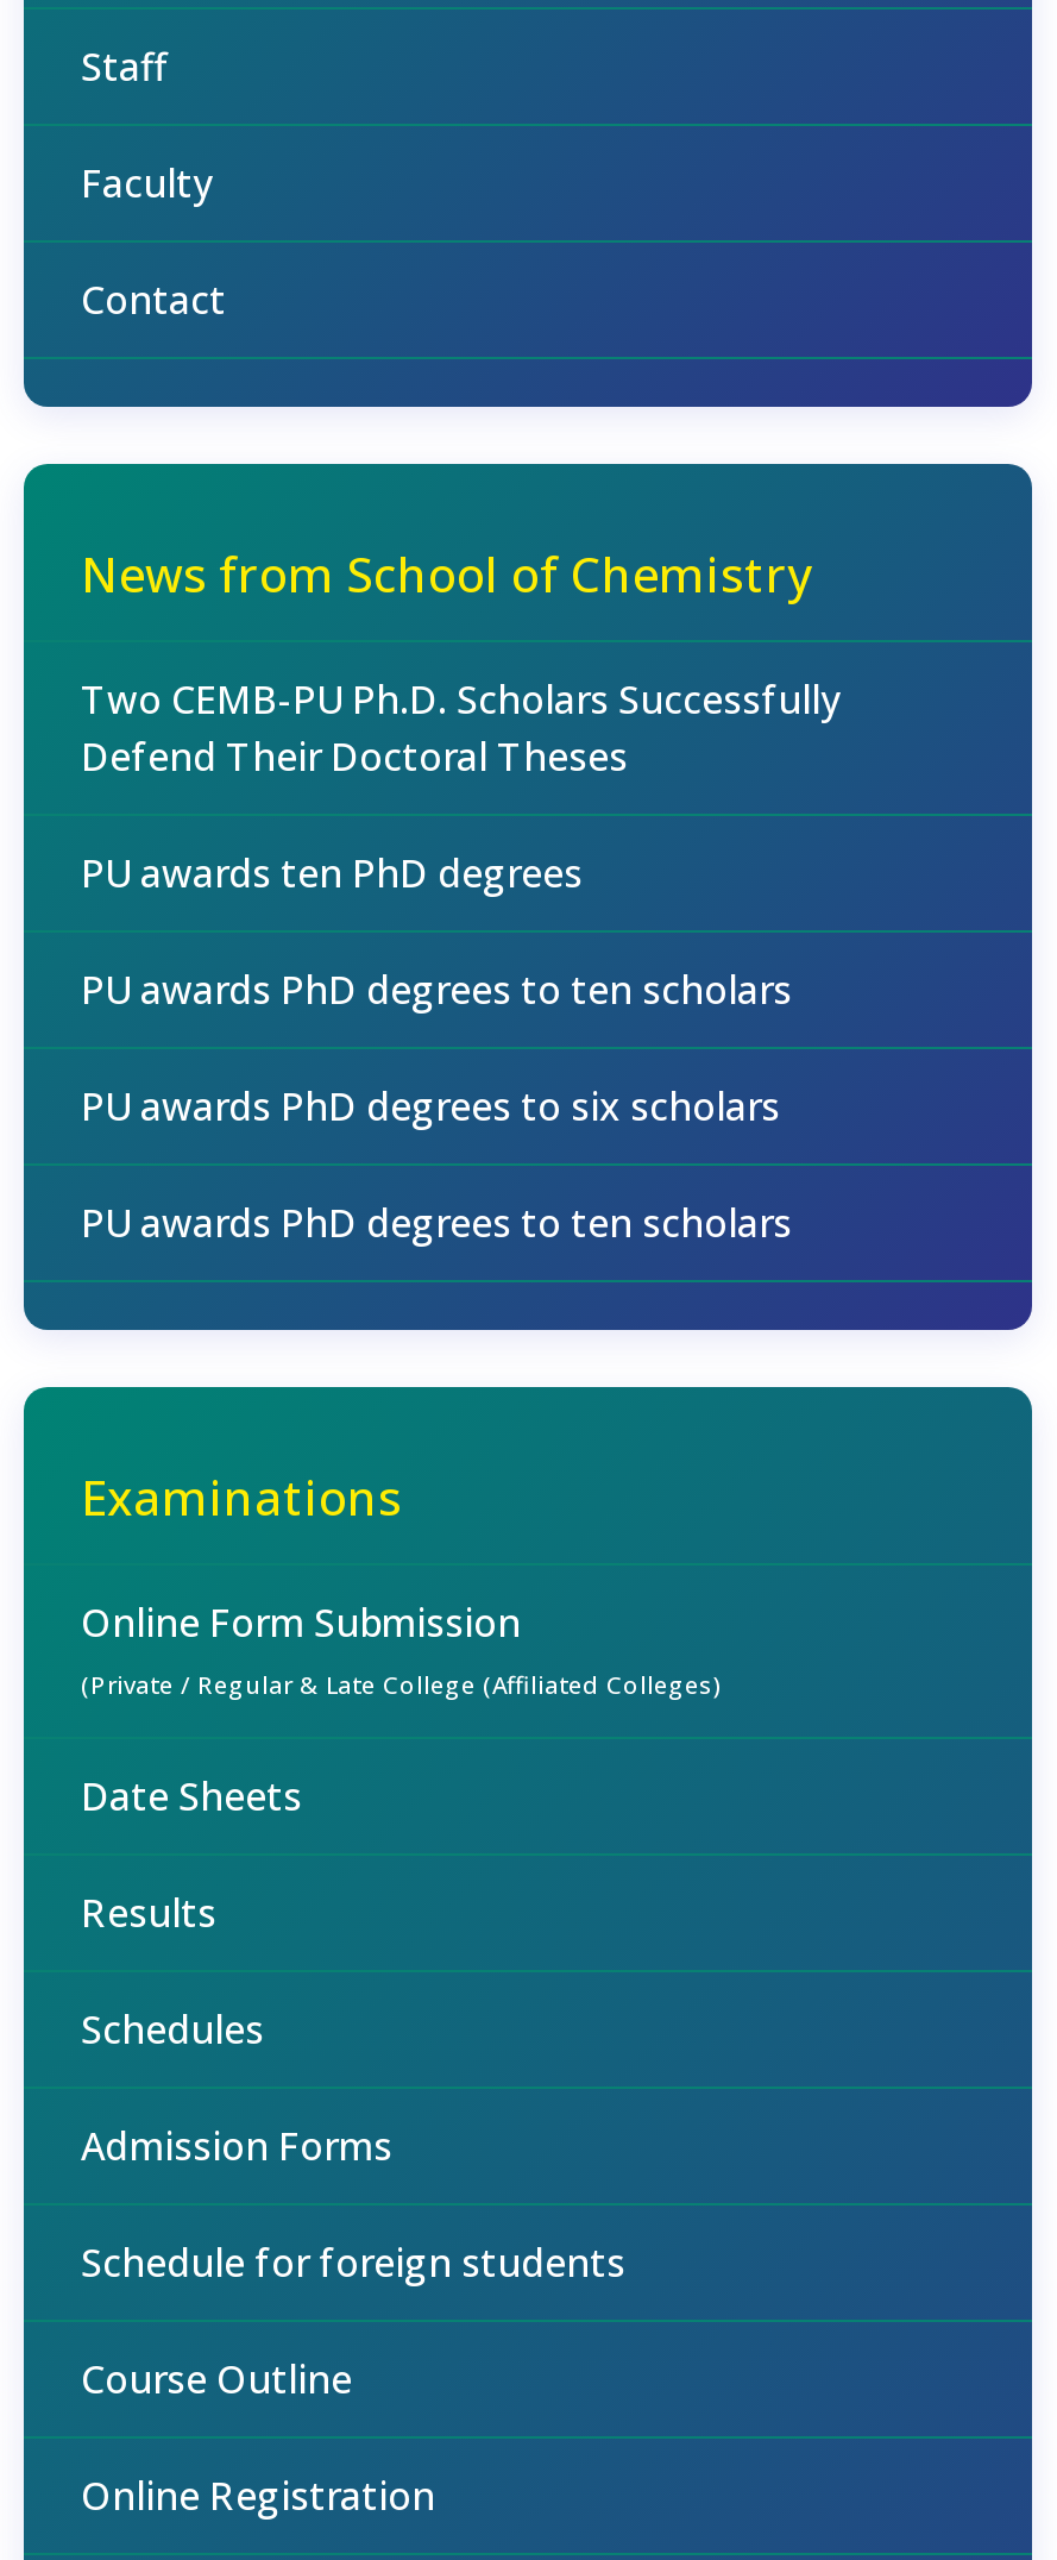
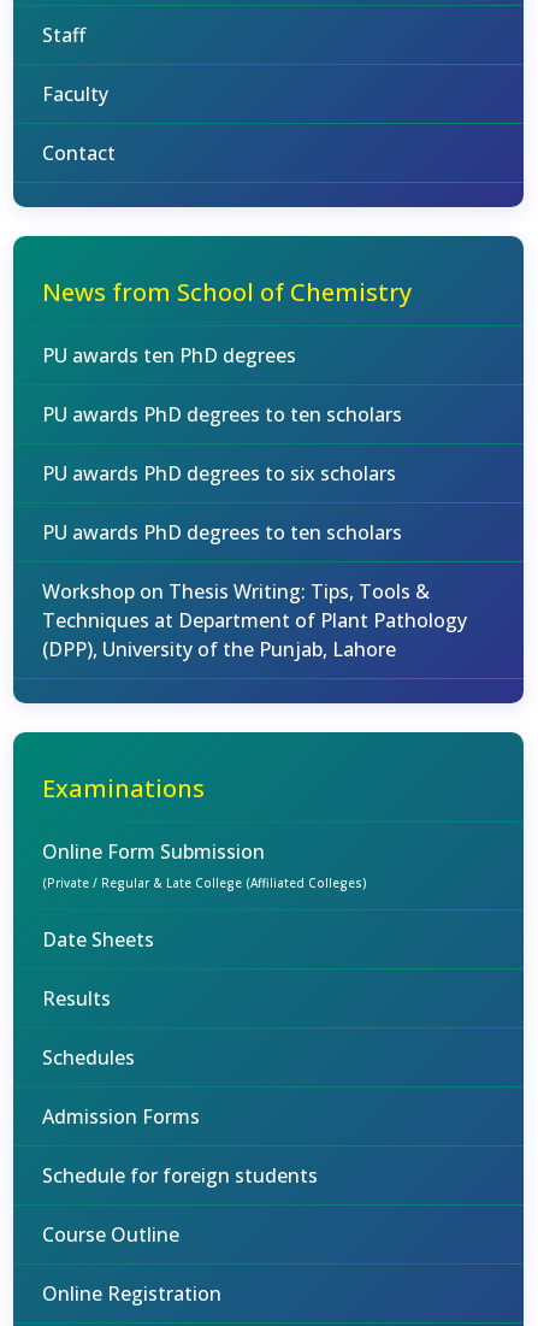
[81,673,839,783] Two CEMB-PU Ph.D. Scholars Successfully | Defend Their Doctoral Theses -> none
moved [81,847,792,1249] -> [42,342,402,546]: PU awards ten PhD degrees | PU awards PhD degrees to ten scholars | PU awards PhD degrees to six scholars | PU awards PhD degrees to ten scholars
none -> [42,578,467,662] Workshop on Thesis Writing: Tips, Tools & | Techniques at Department of Plant Pathology | (DPP), University of the Punjab, Lahore

